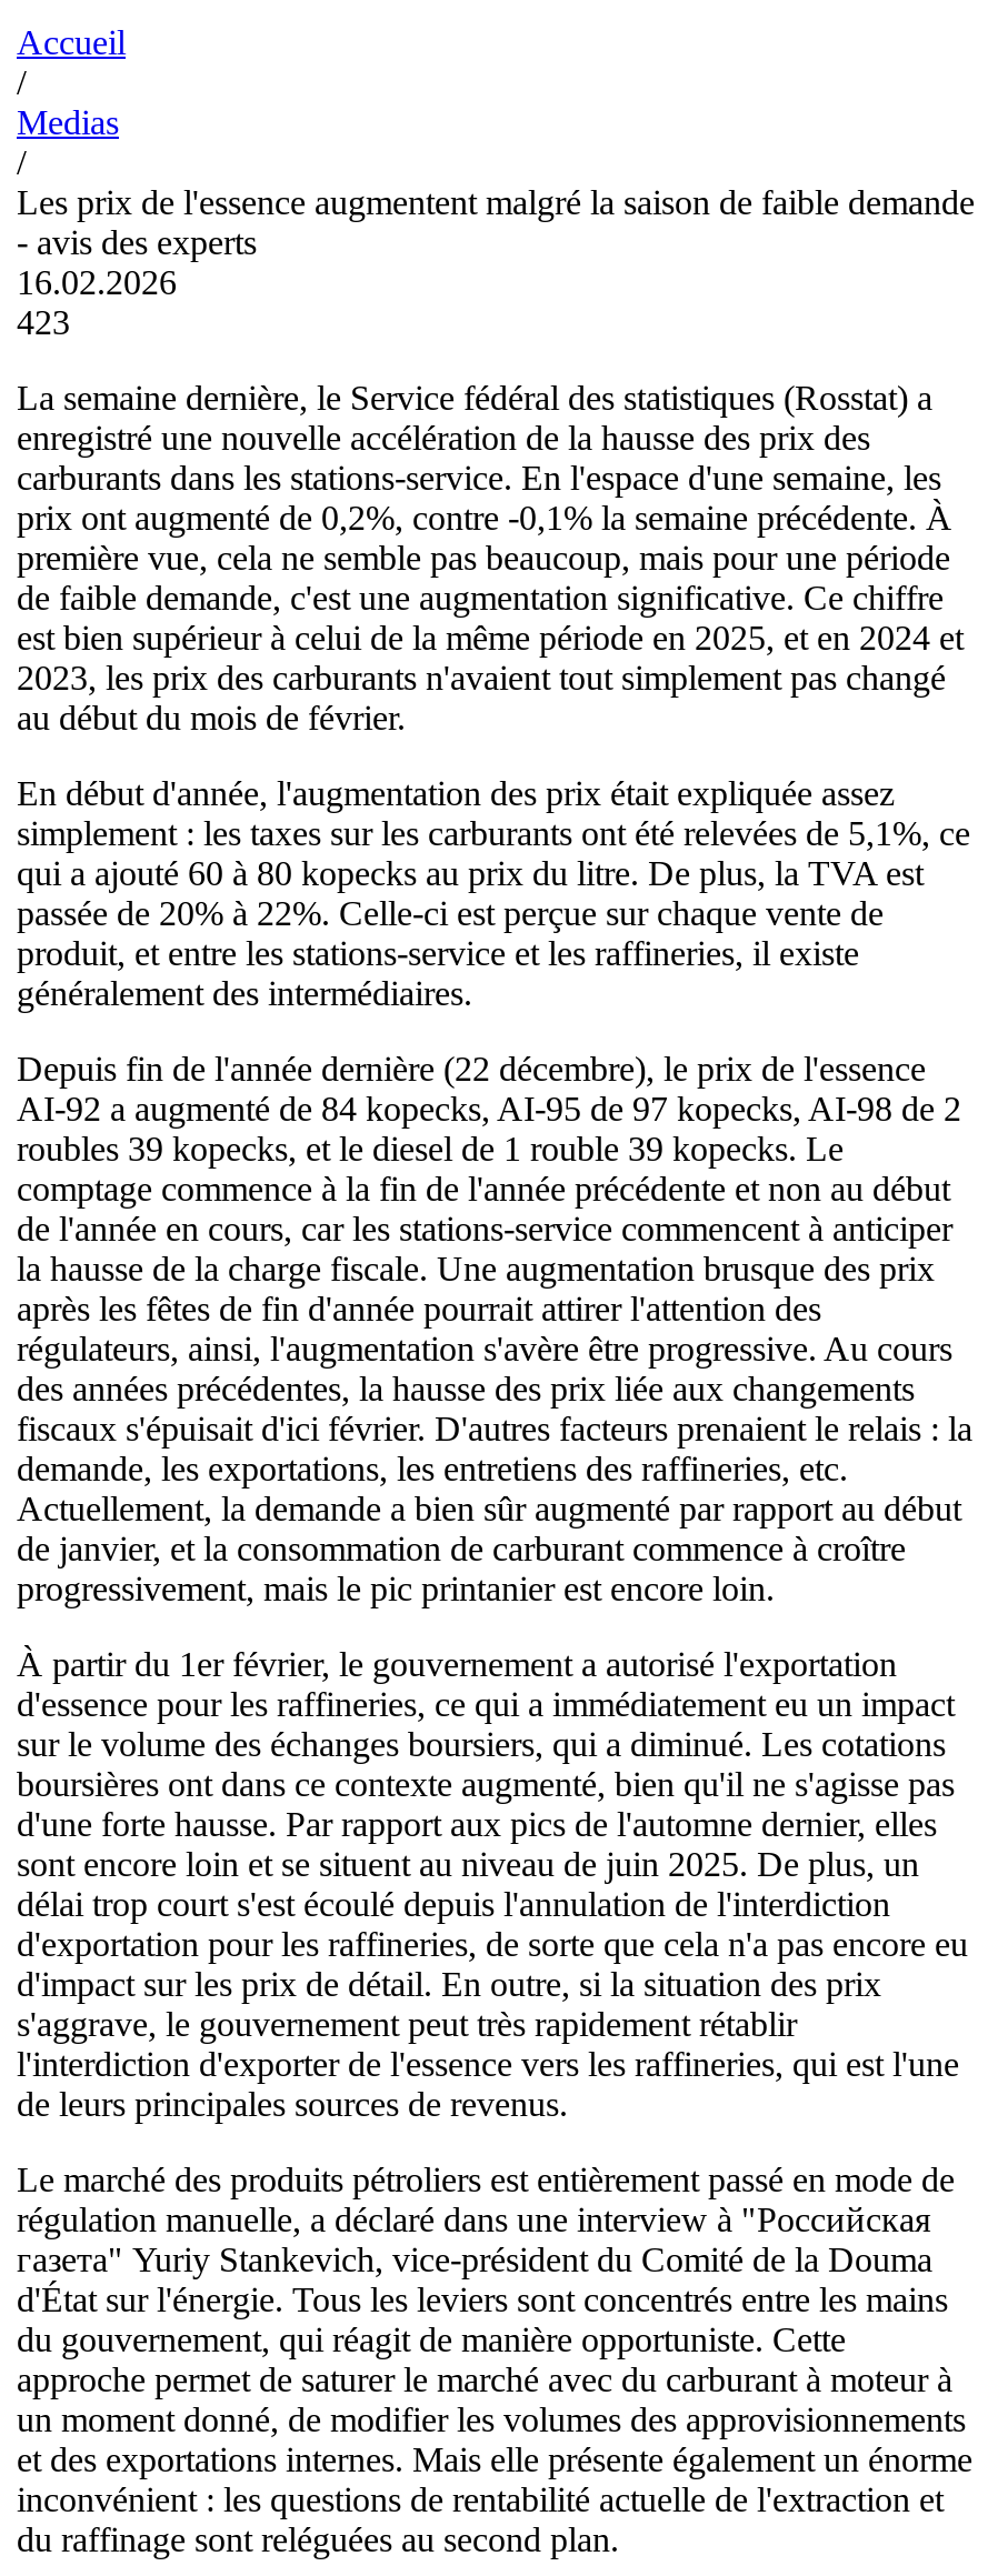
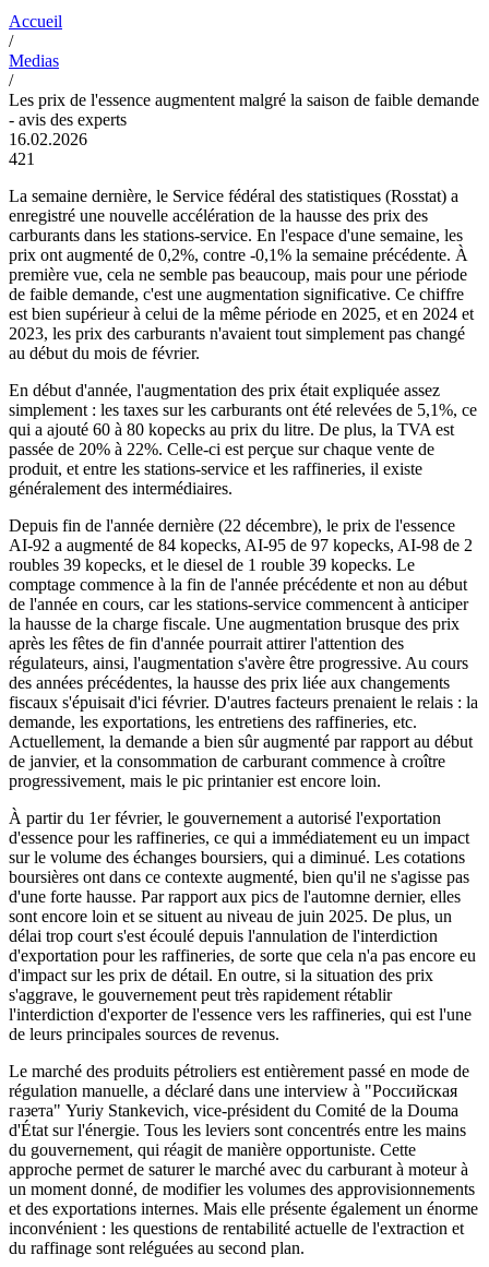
[17,303,70,341] 423 -> [9,149,35,168] 421

